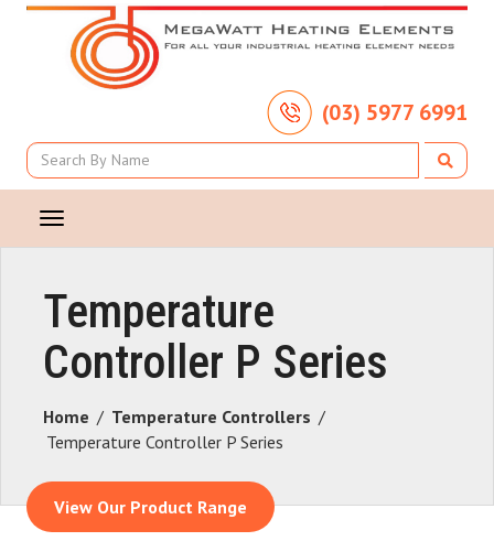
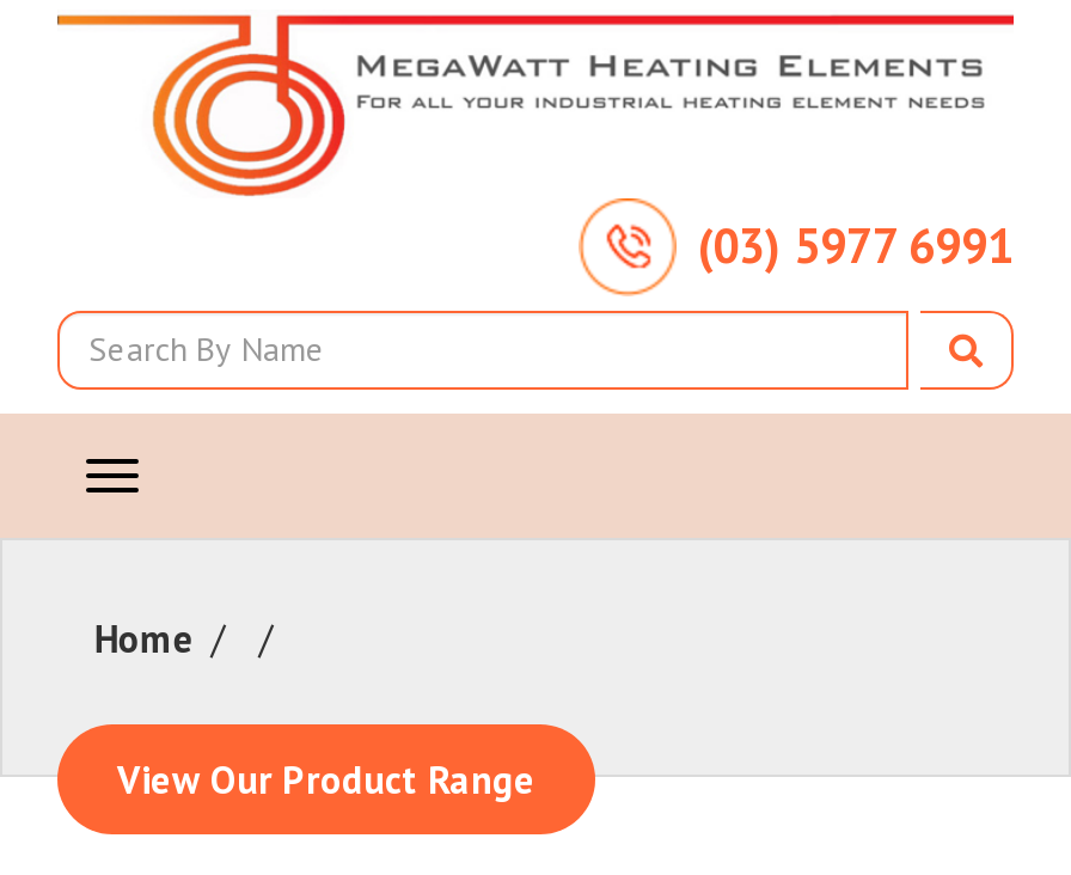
[43,284,388,452] Temperature | Controller P Series | Home / Temperature Controllers / | Temperature Controller P Series -> [94,613,283,661] Home / /

